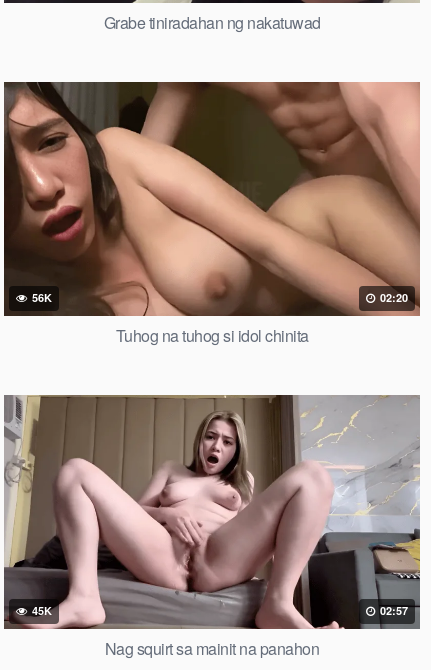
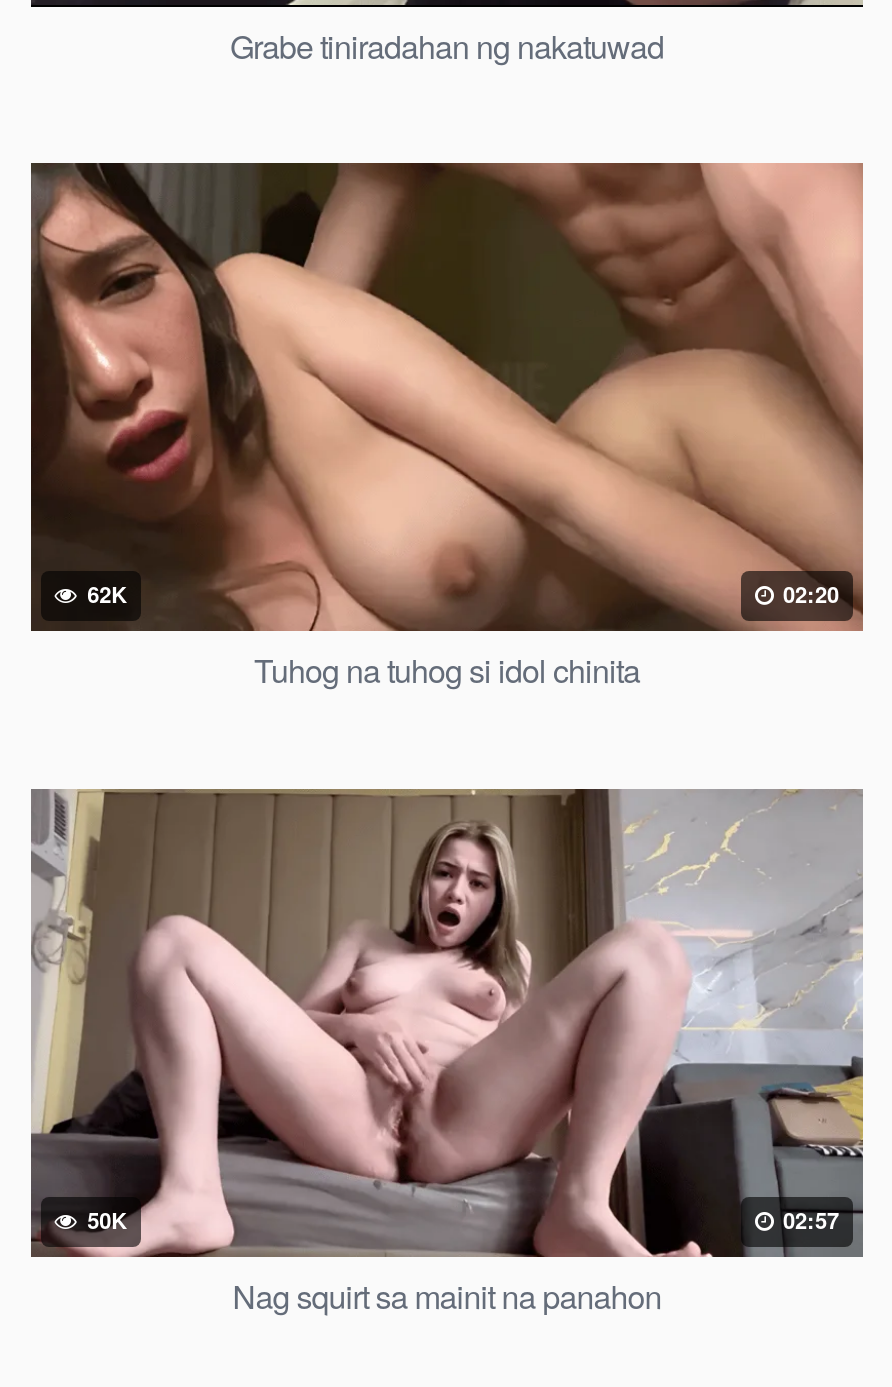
[29,290,52,305] 56K -> [81,580,127,610] 62K
[29,602,52,617] 45K -> [81,1205,127,1235] 50K

